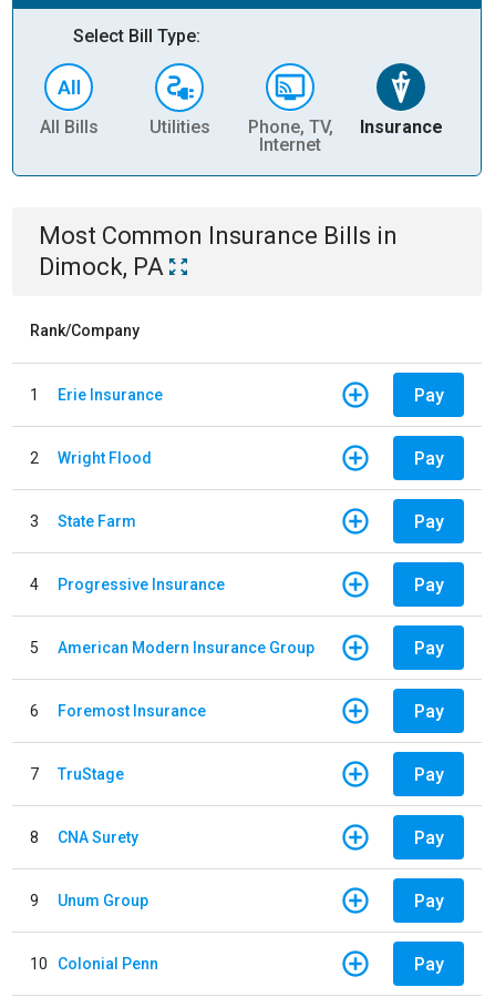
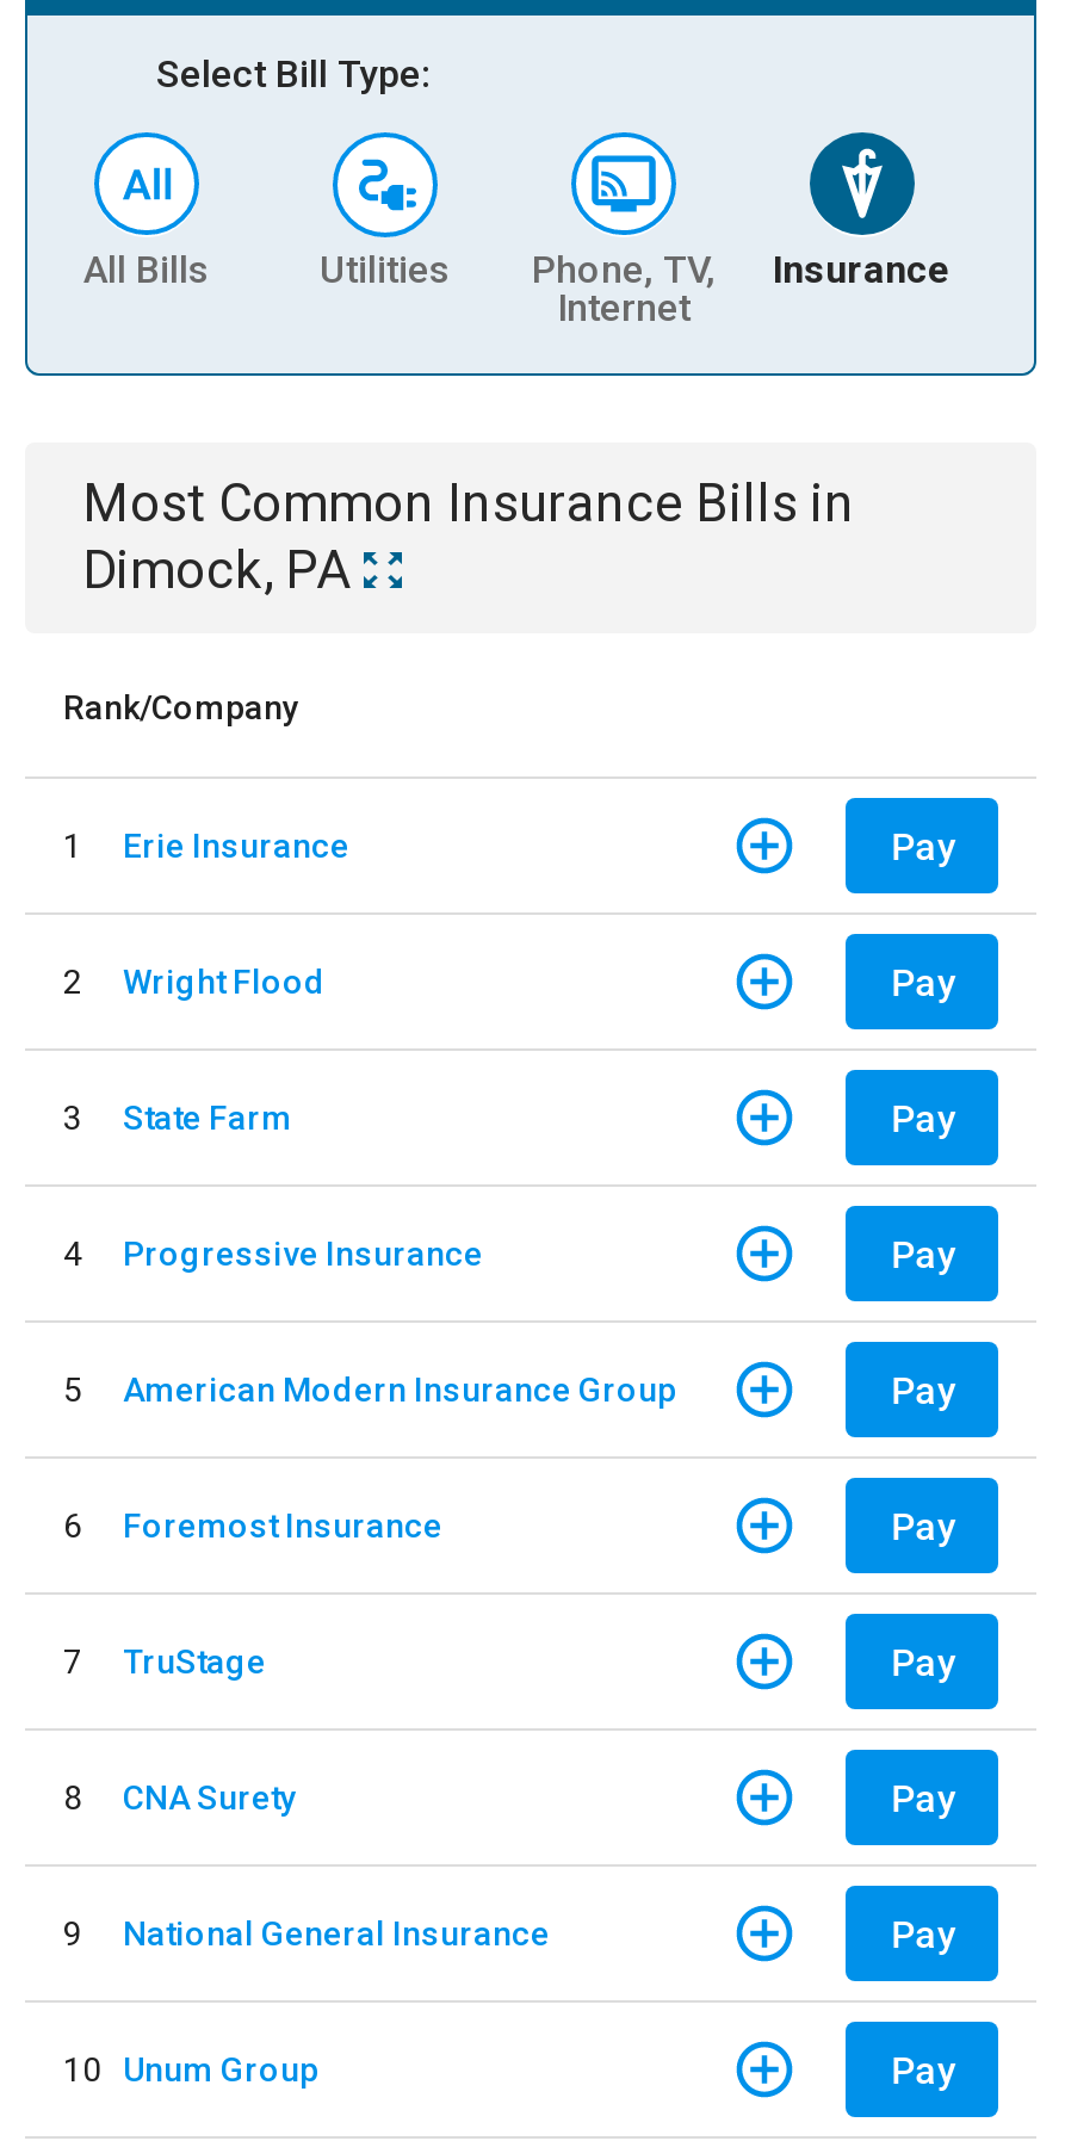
[58,891,148,909] Unum Group -> [123,1913,550,1951] National General Insurance
[30,954,158,972] 10 Colonial Penn -> [63,2049,318,2087] 10 Unum Group

